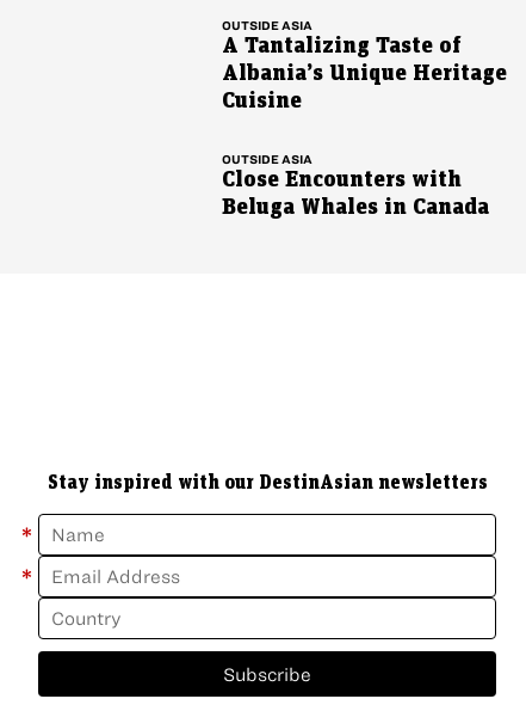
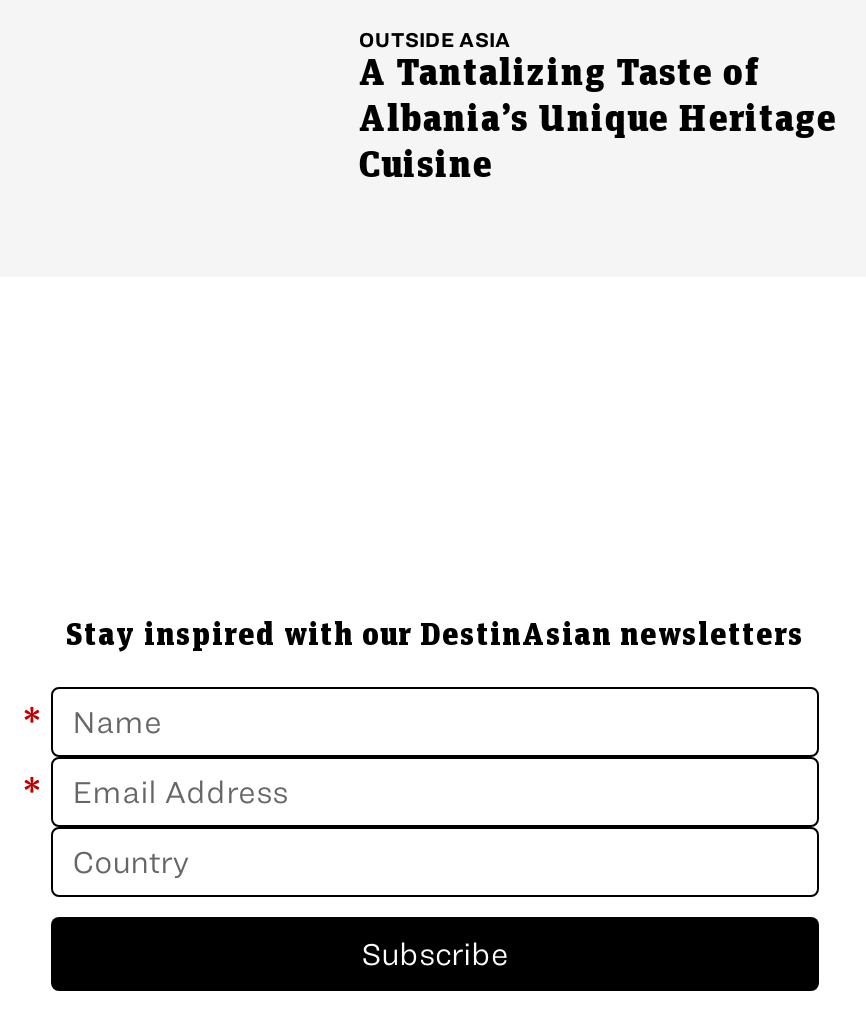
[222,153,489,218] OUTSIDE ASIA | Close Encounters with | Beluga Whales in Canada -> none

